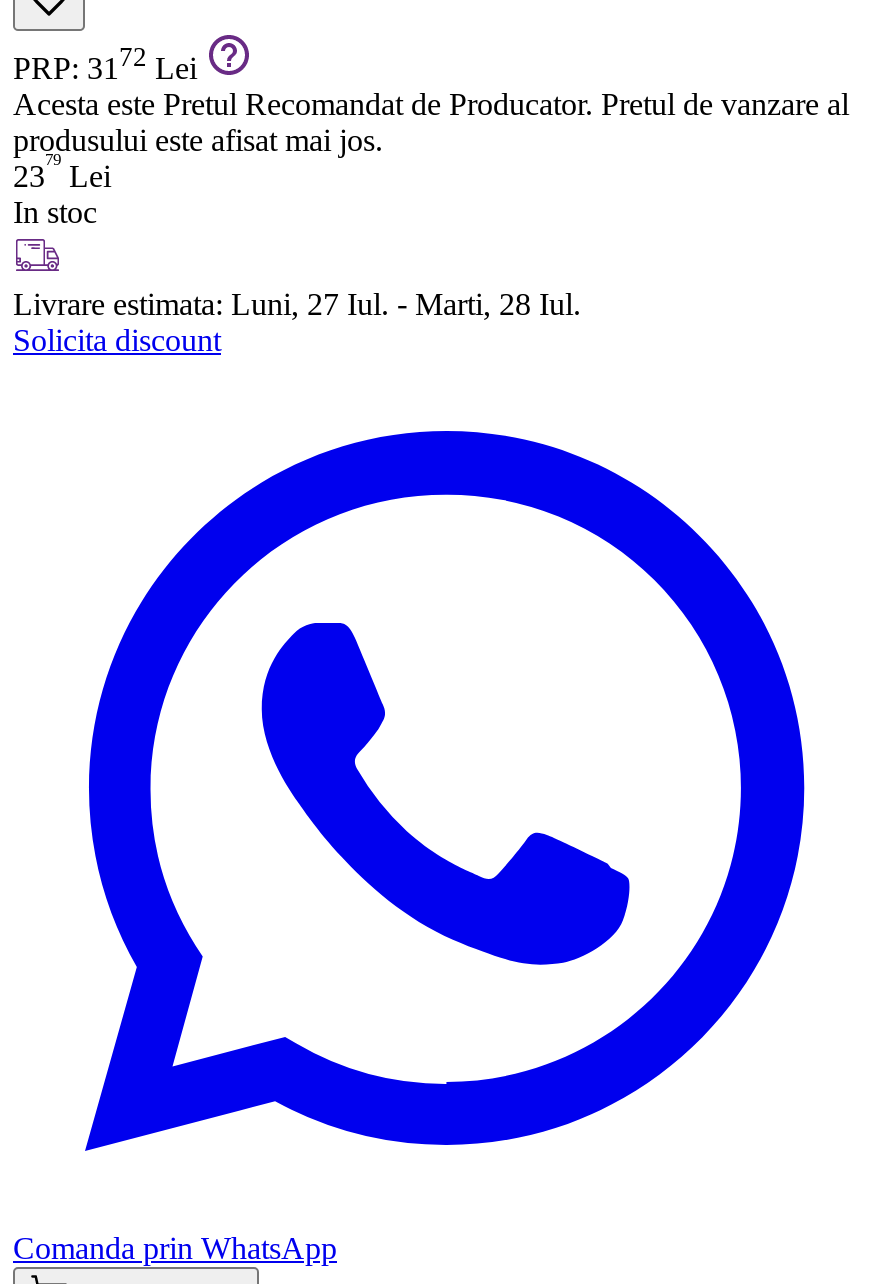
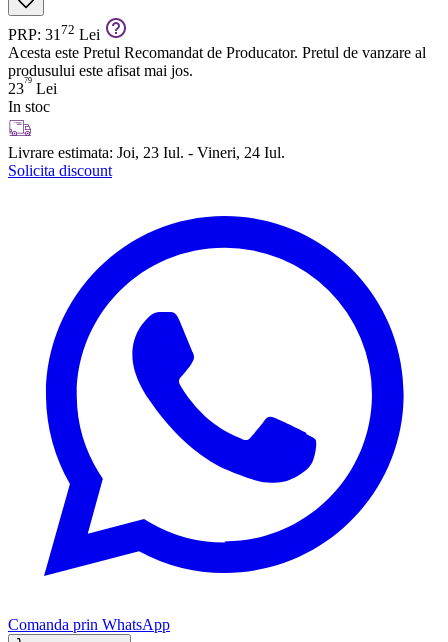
[13,288,581,322] Livrare estimata: Luni, 27 Iul. - Marti, 28 Iul. -> [8,144,285,161] Livrare estimata: Joi, 23 Iul. - Vineri, 24 Iul.

